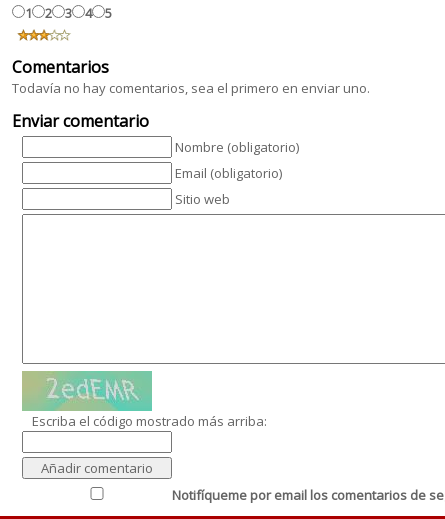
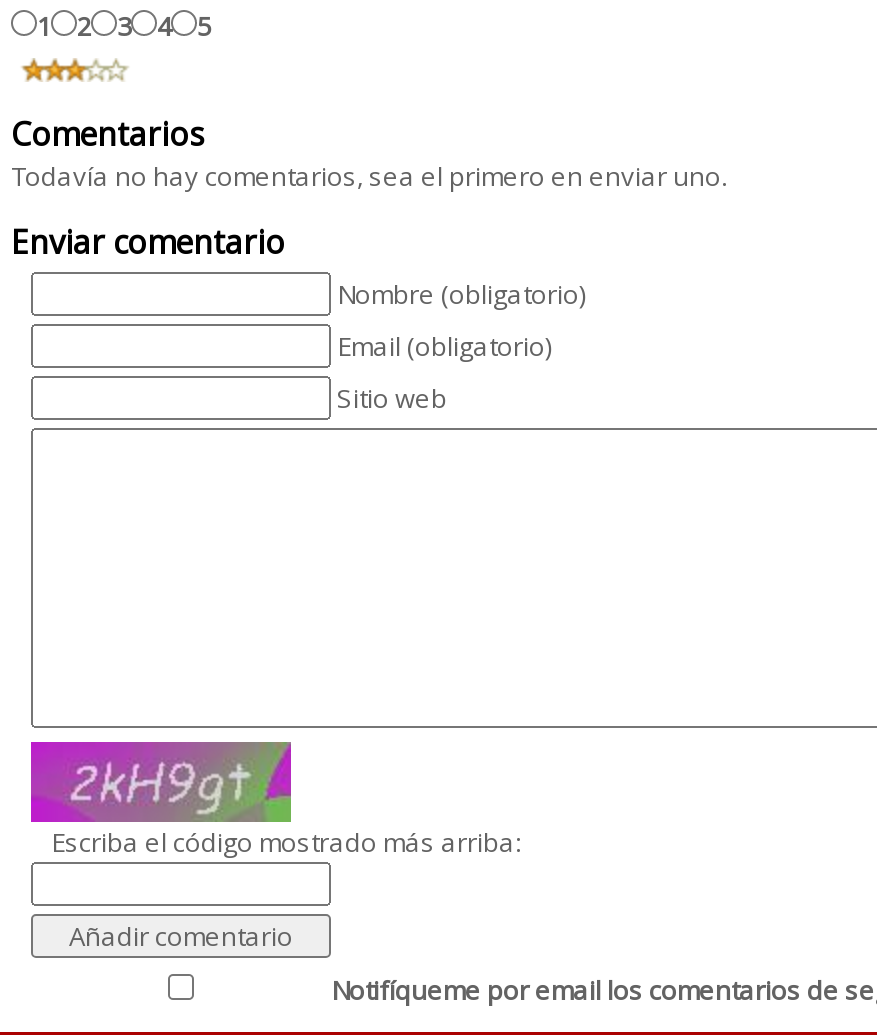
[21,370,153,412] [image] -> [29,740,293,824] [image]

